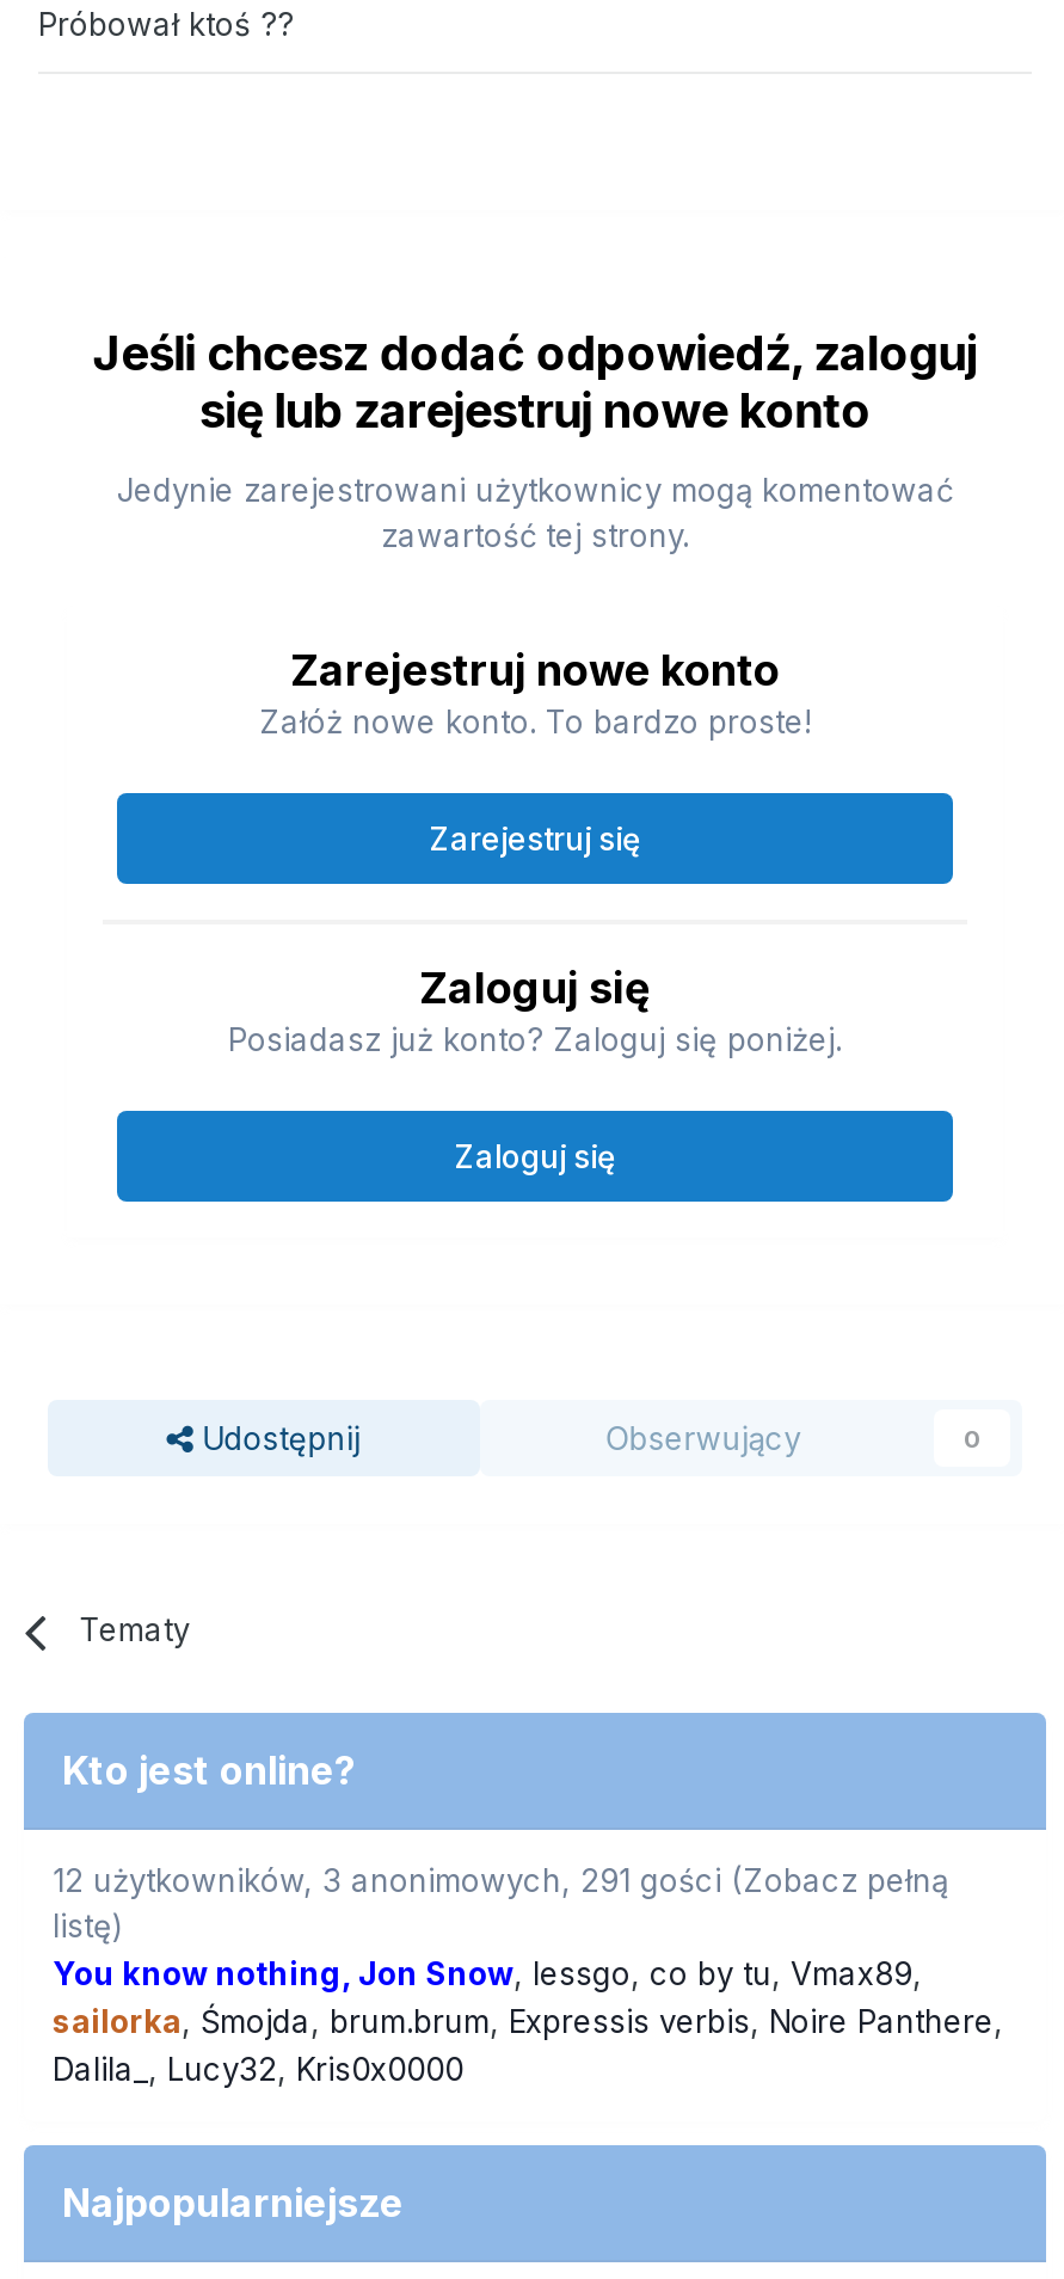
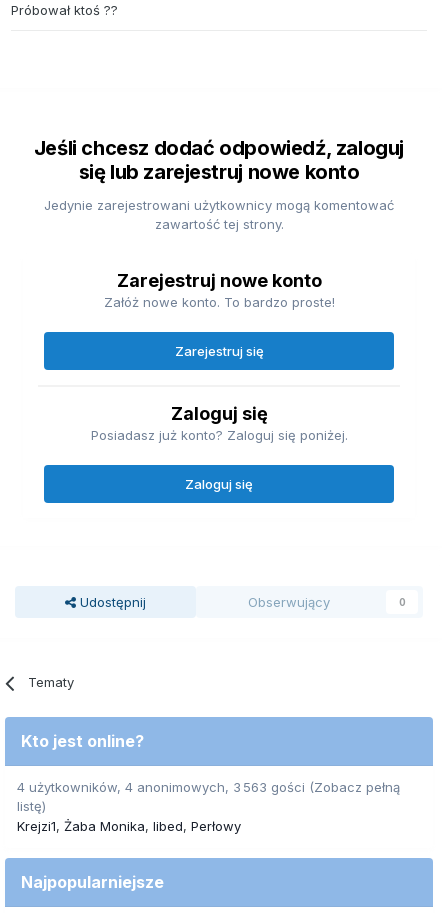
[53,1862,948,1900] 12 użytkowników, 3 anonimowych, 291 gości (Zobacz pełną -> [17,779,400,795] 4 użytkowników, 4 anonimowych, 3 563 gości (Zobacz pełną
[53,1955,994,2088] You know nothing, Jon Snow lessgo co by tu Vmax89 | sailorka Śmojda brum.brum Expressis verbis Noire Panthere | Dalila_ Lucy32 Kris0x0000 -> [17,818,241,834] Krejzi1 Żaba Monika libed Perłowy

